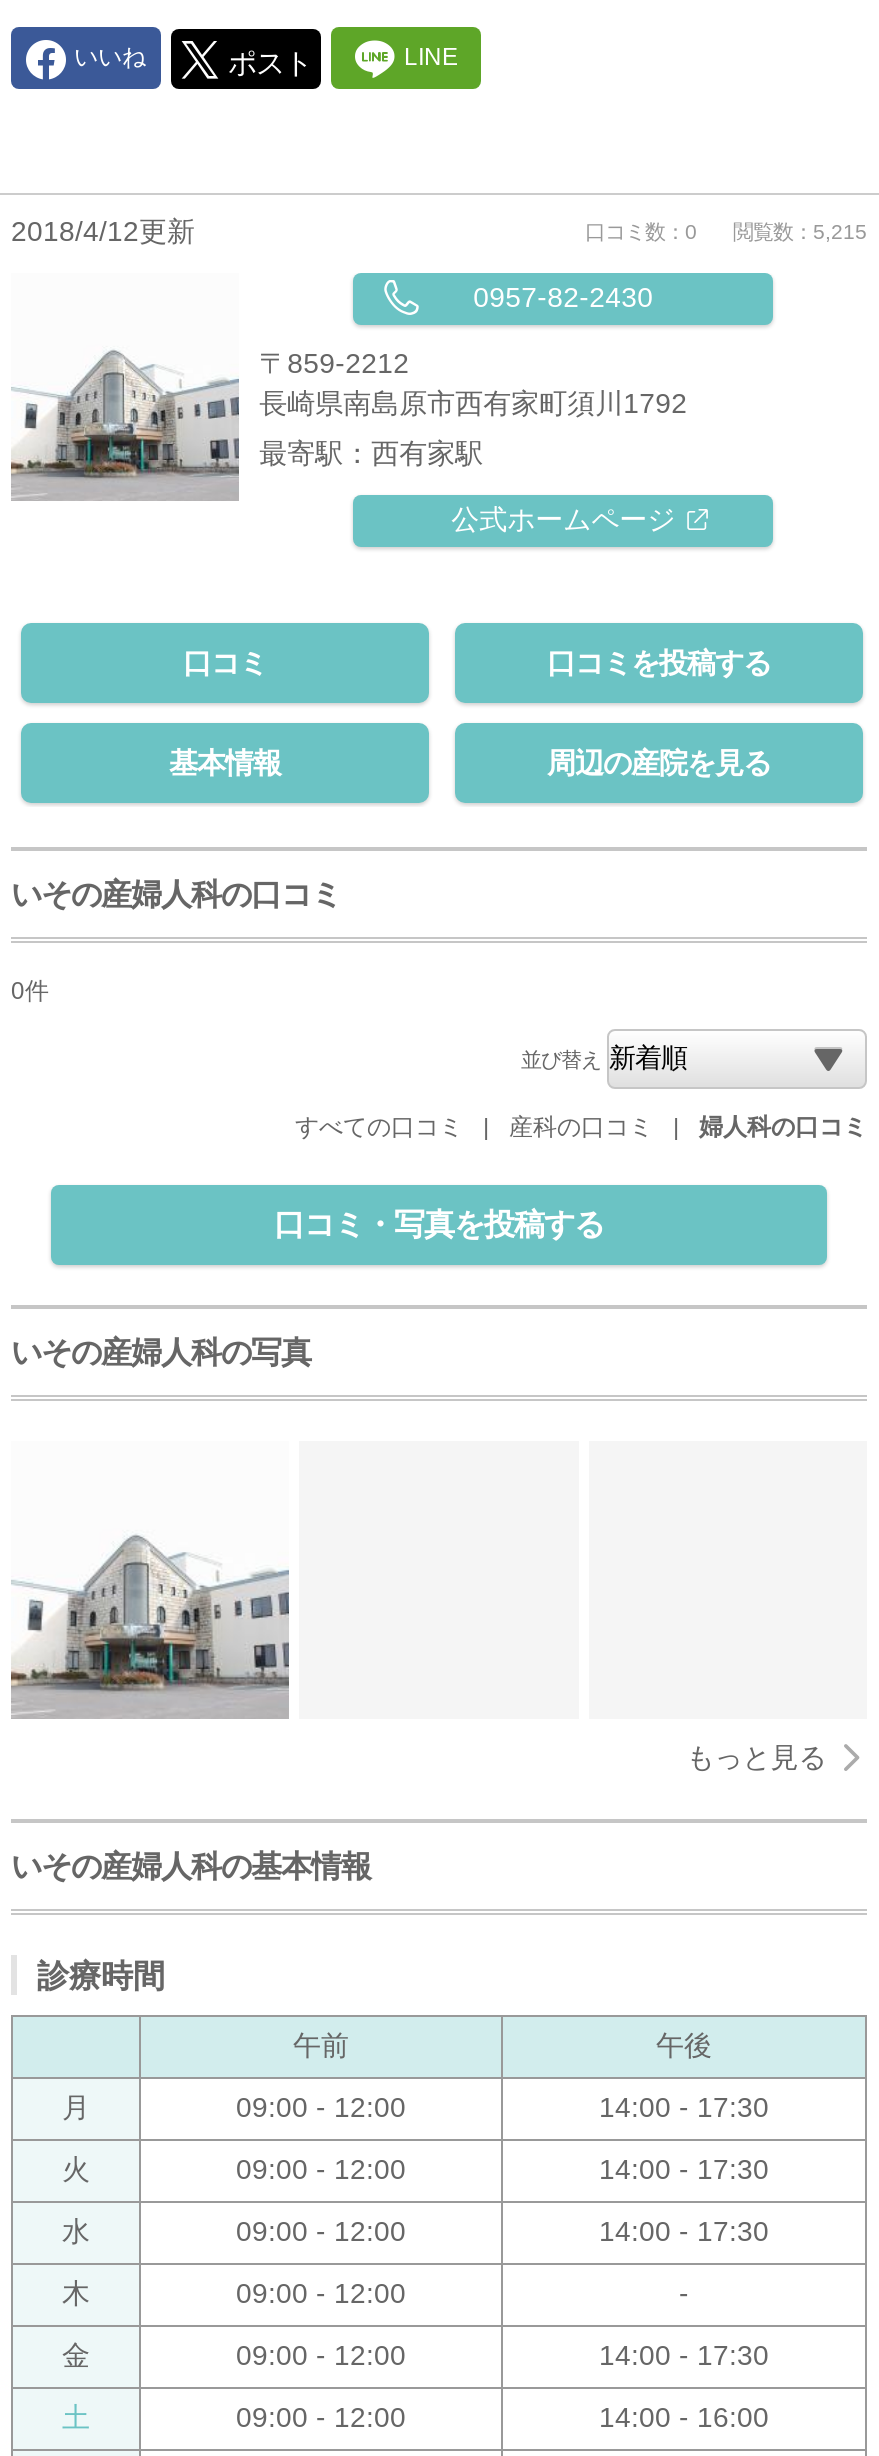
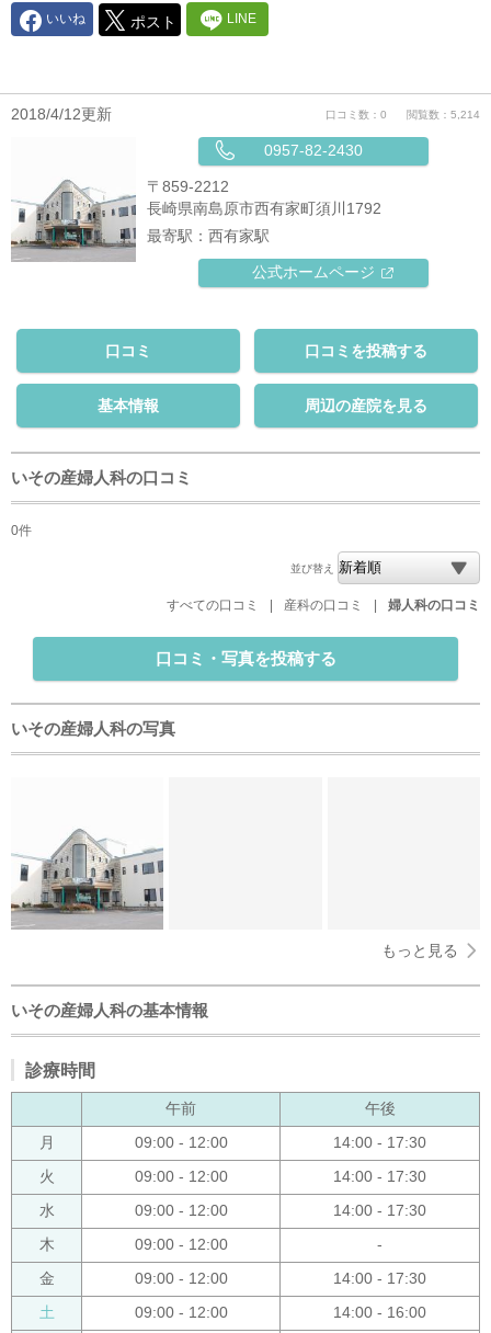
[585,221,867,243] 口コミ数：0 閲覧数：5,215 -> [326,108,480,120] 口コミ数：0 閲覧数：5,214

